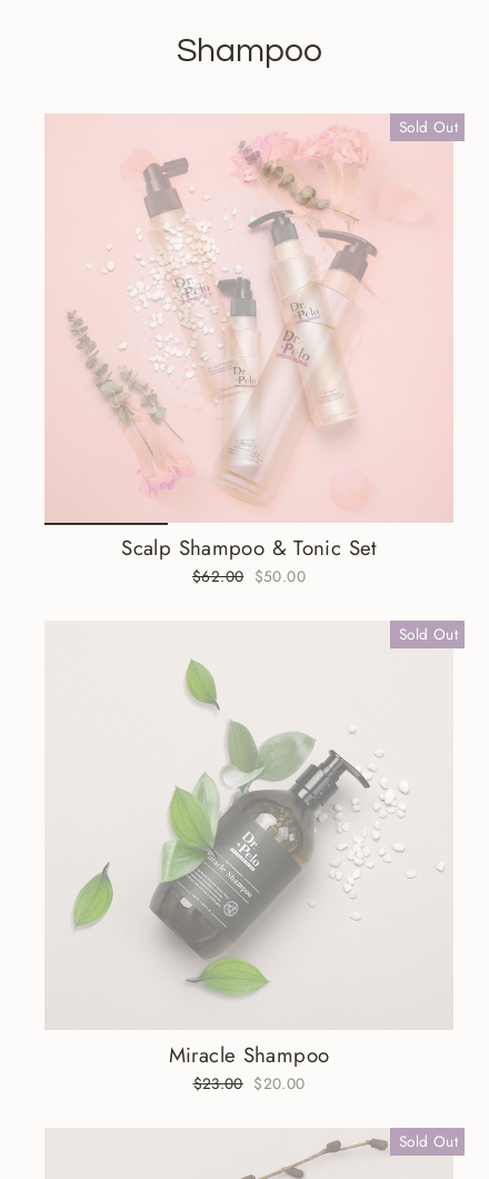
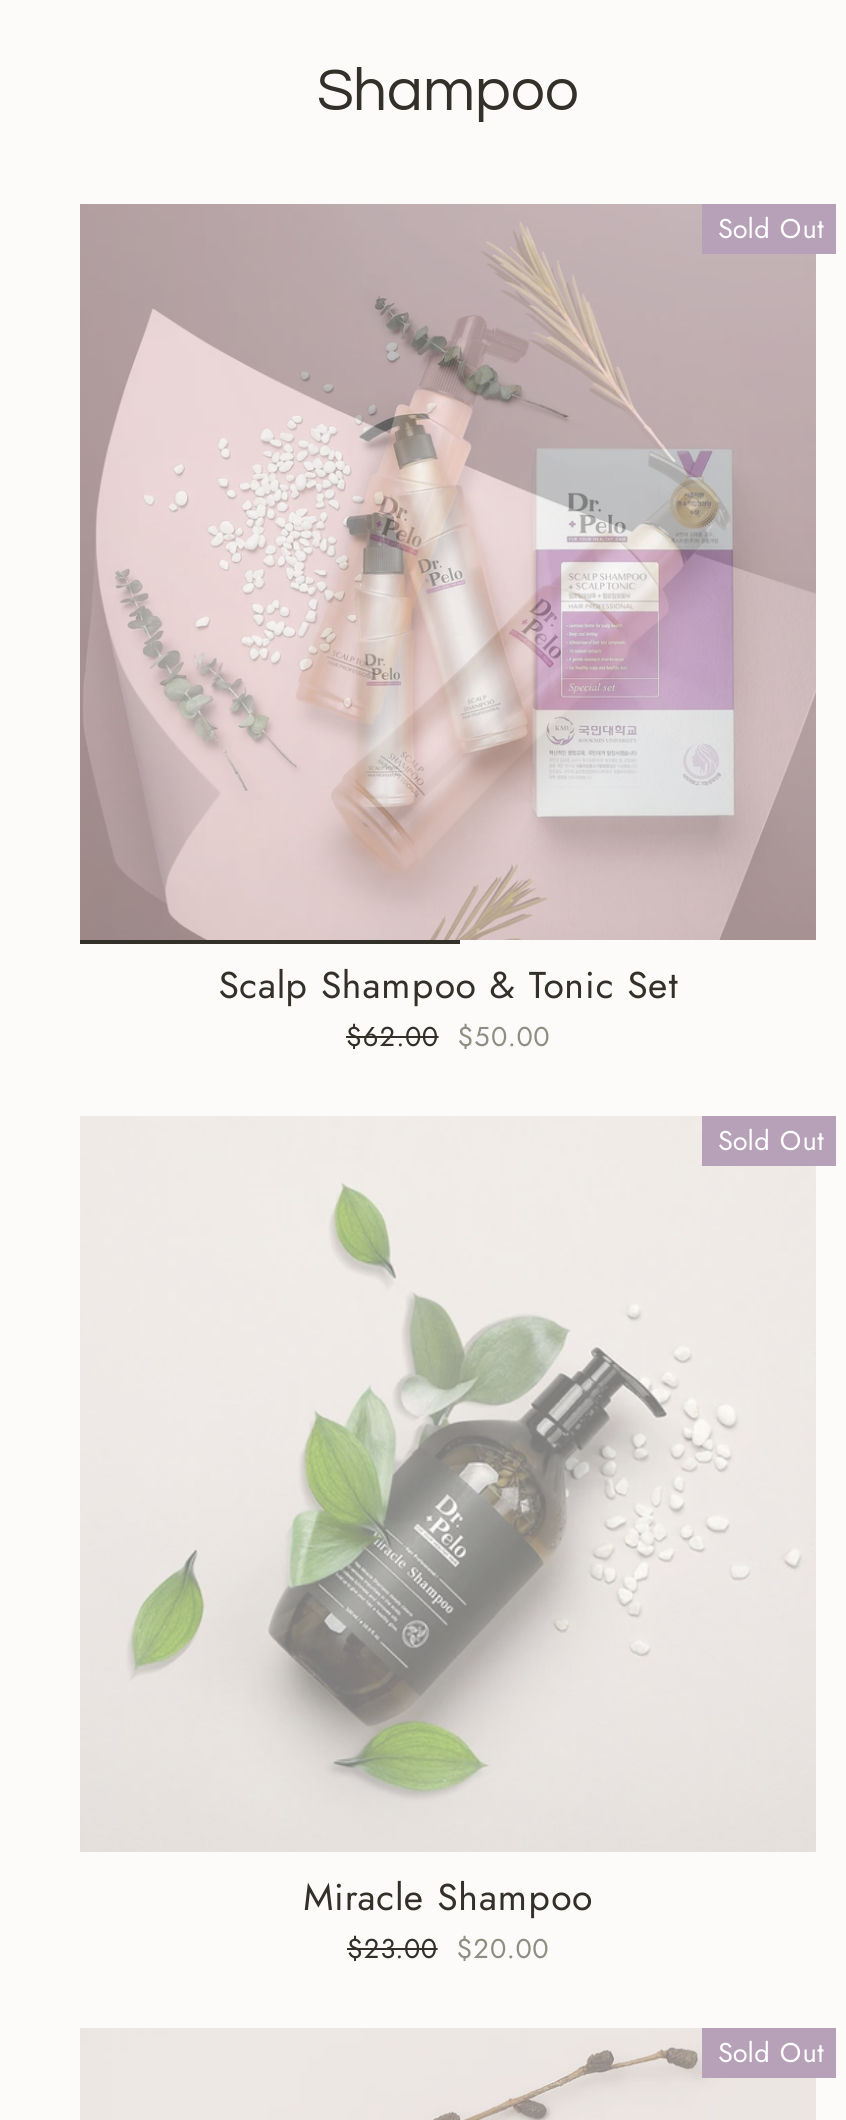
[44,113,453,526] [image] -> [78,202,818,946] [image]

